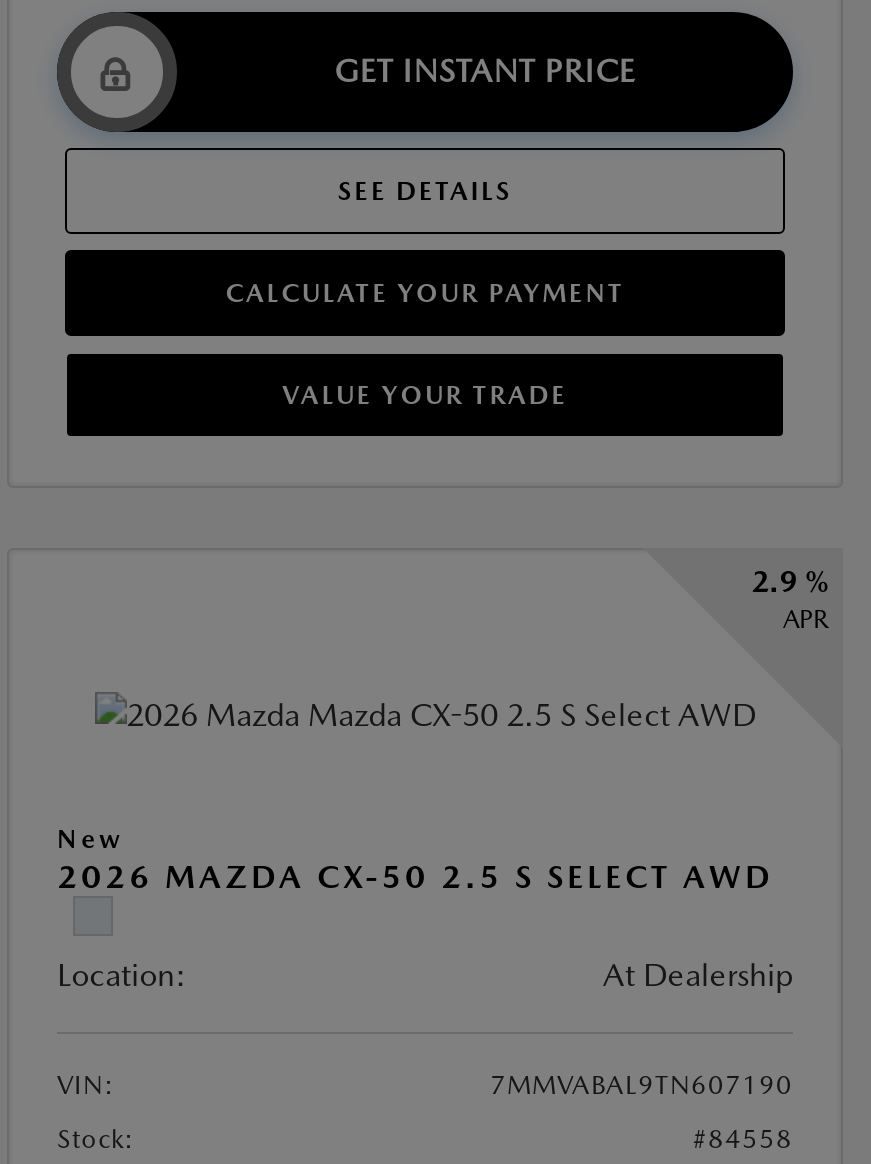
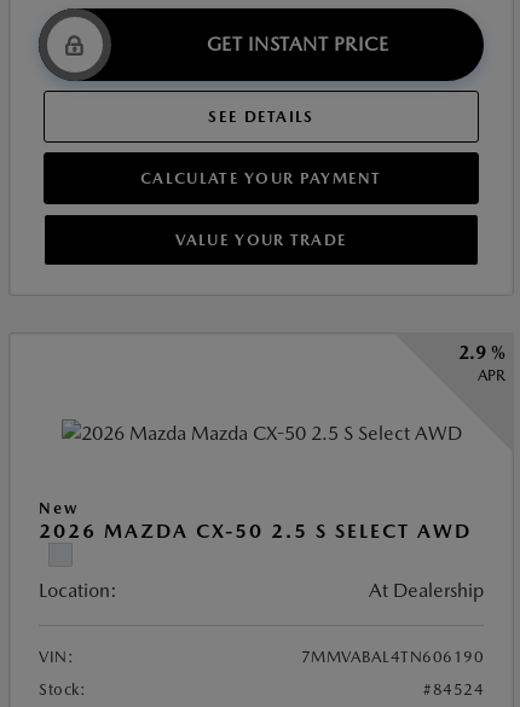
[490,1071,793,1101] 7MMVABAL9TN607190 -> [301,648,484,666] 7MMVABAL4TN606190
[693,1125,793,1155] #84558 -> [423,681,484,699] #84524

